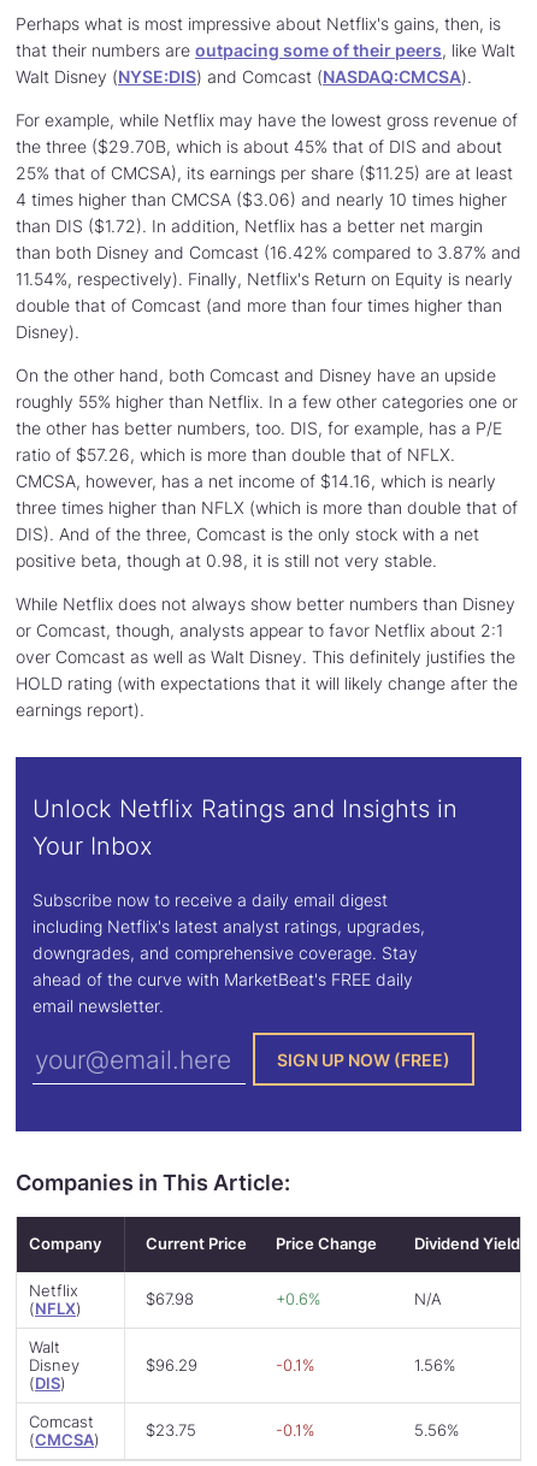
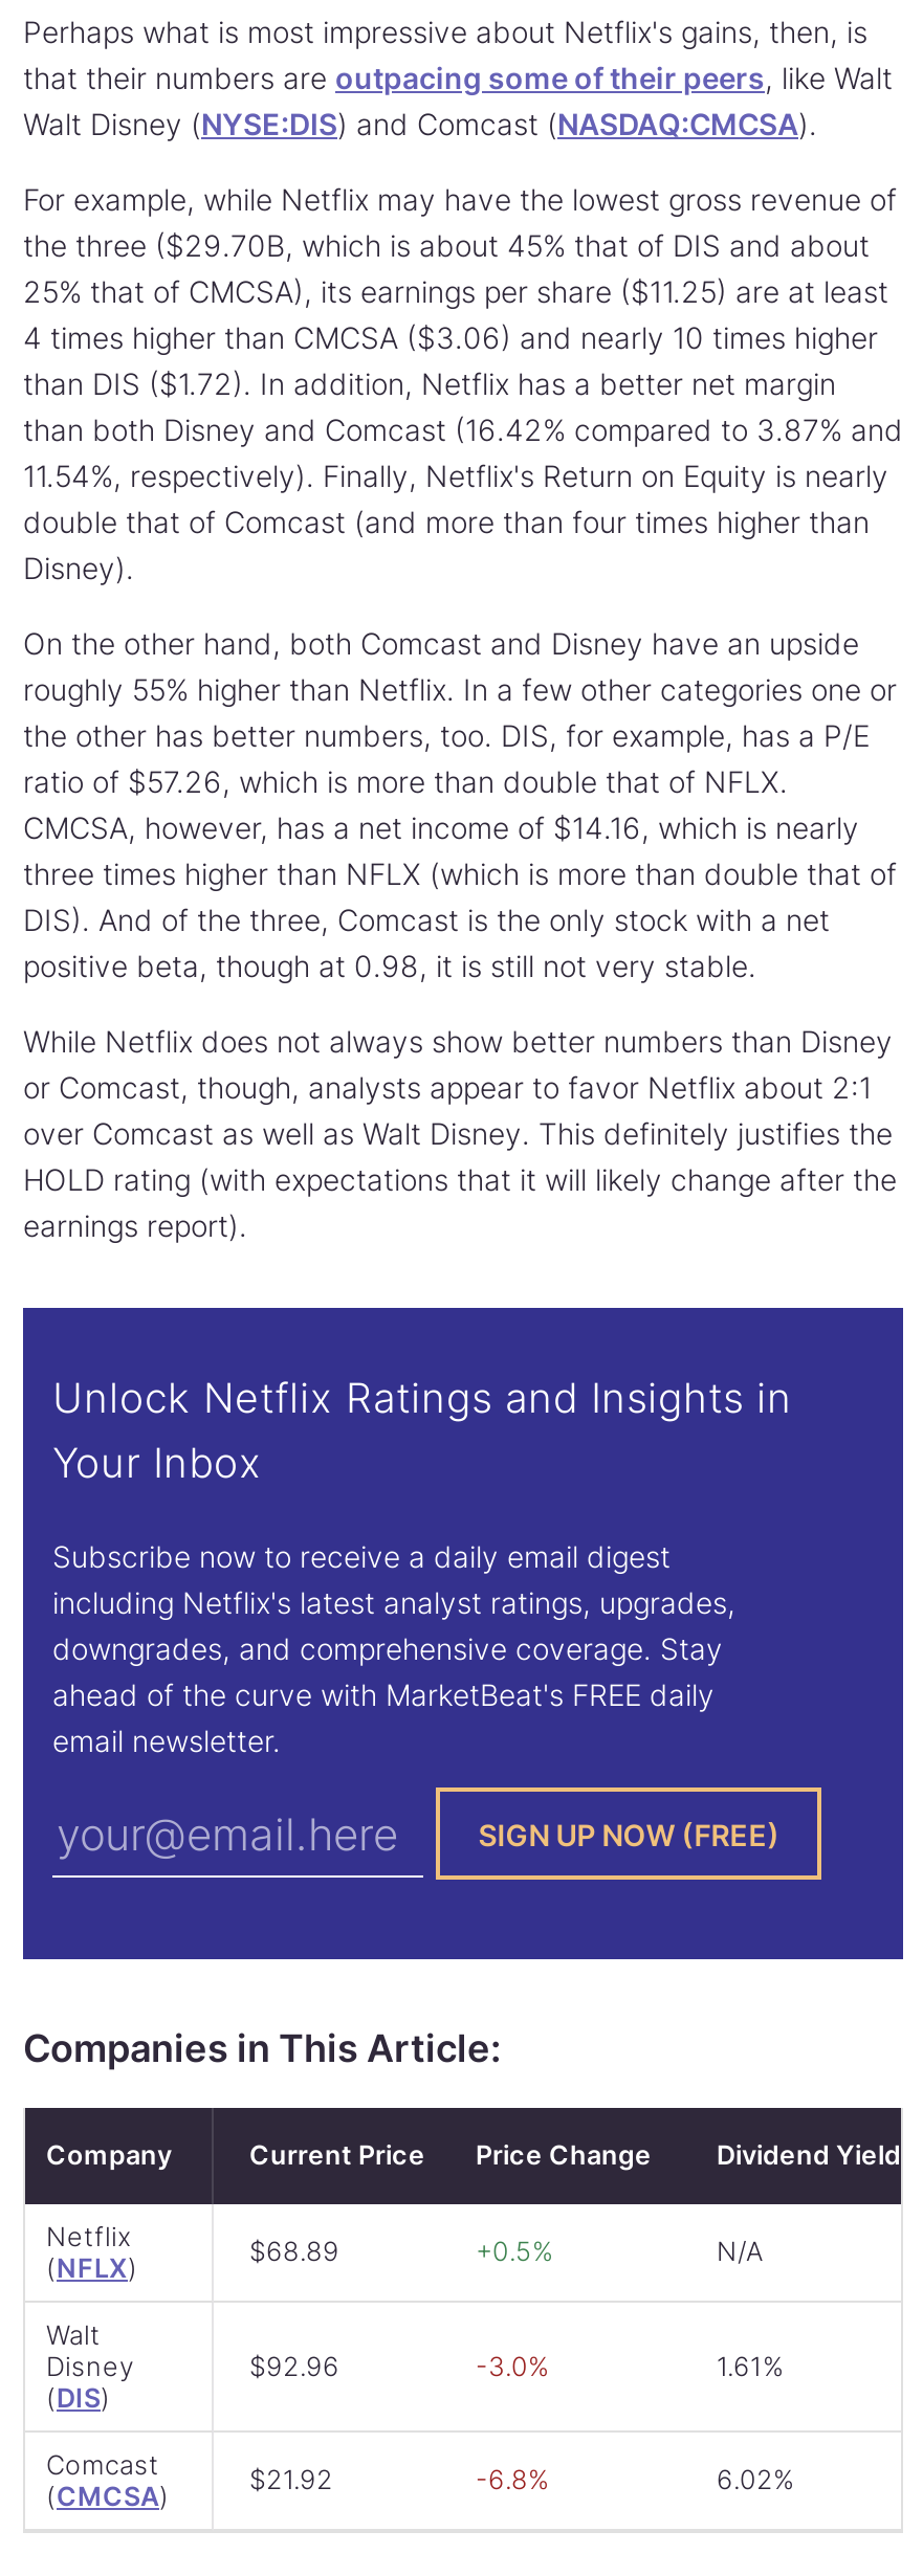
[146,1290,194,1308] $67.98 -> [249,2236,339,2267] $68.89
[276,1290,320,1308] +0.6% -> [476,2236,553,2267] +0.5%
[146,1356,197,1375] $96.29 -> [249,2351,339,2382] $92.96
[276,1356,314,1375] -0.1% -> [476,2351,549,2382] -3.0%
[414,1356,455,1375] 1.56% -> [717,2351,784,2382] 1.61%
[146,1421,196,1440] $23.75 -> [249,2464,333,2495] $21.92
[276,1421,314,1440] -0.1% -> [476,2464,549,2495] -6.8%
[414,1421,459,1440] 5.56% -> [717,2464,794,2495] 6.02%

